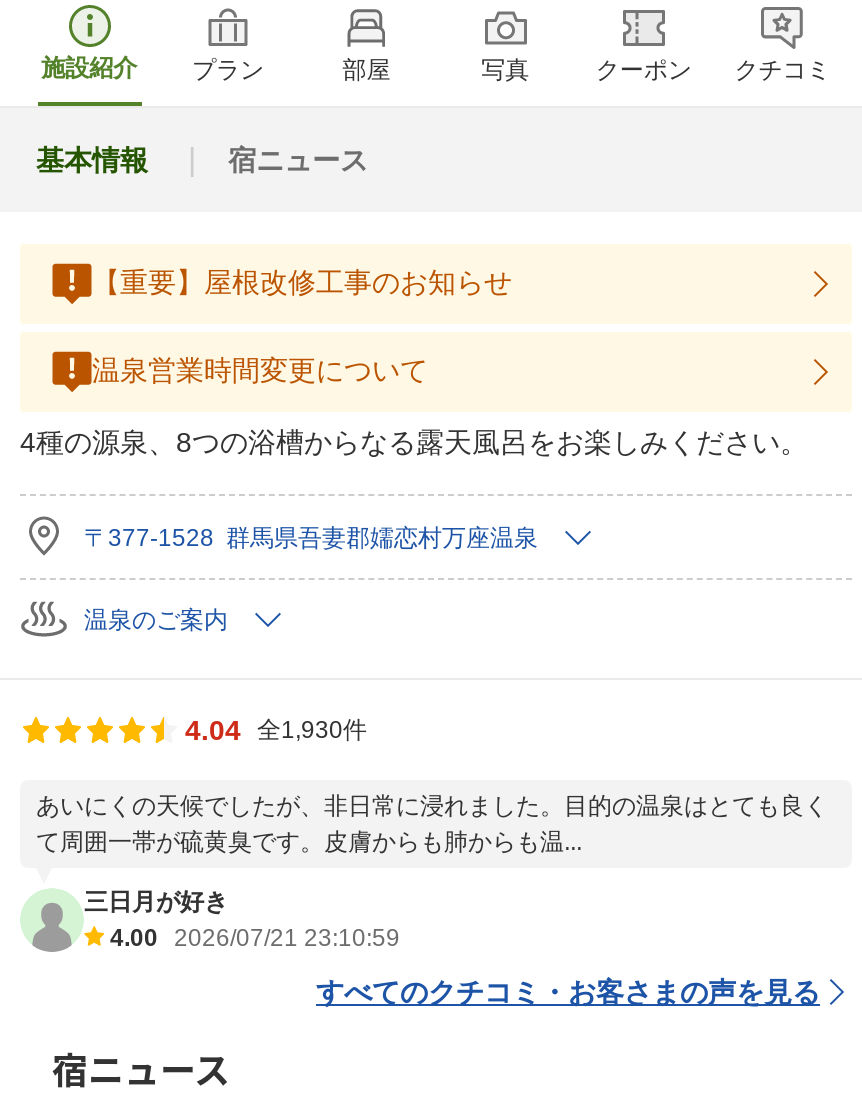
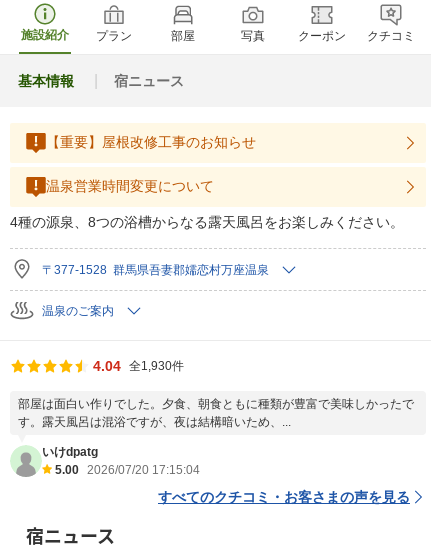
[36,792,828,856] あいにくの天候でしたが、非日常に浸れました。目的の温泉はとても良く | て周囲一帯が硫黄臭です。皮膚からも肺からも温... -> [18,397,414,429] 部屋は面白い作りでした。夕食、朝食ともに種類が豊富で美味しかったで | す。露天風呂は混浴ですが、夜は結構暗いため、...
[84,888,400,952] 三日月が好き | 4.00 2026/07/21 23:10:59 -> [42,445,200,477] いけdpatg | 5.00 2026/07/20 17:15:04

